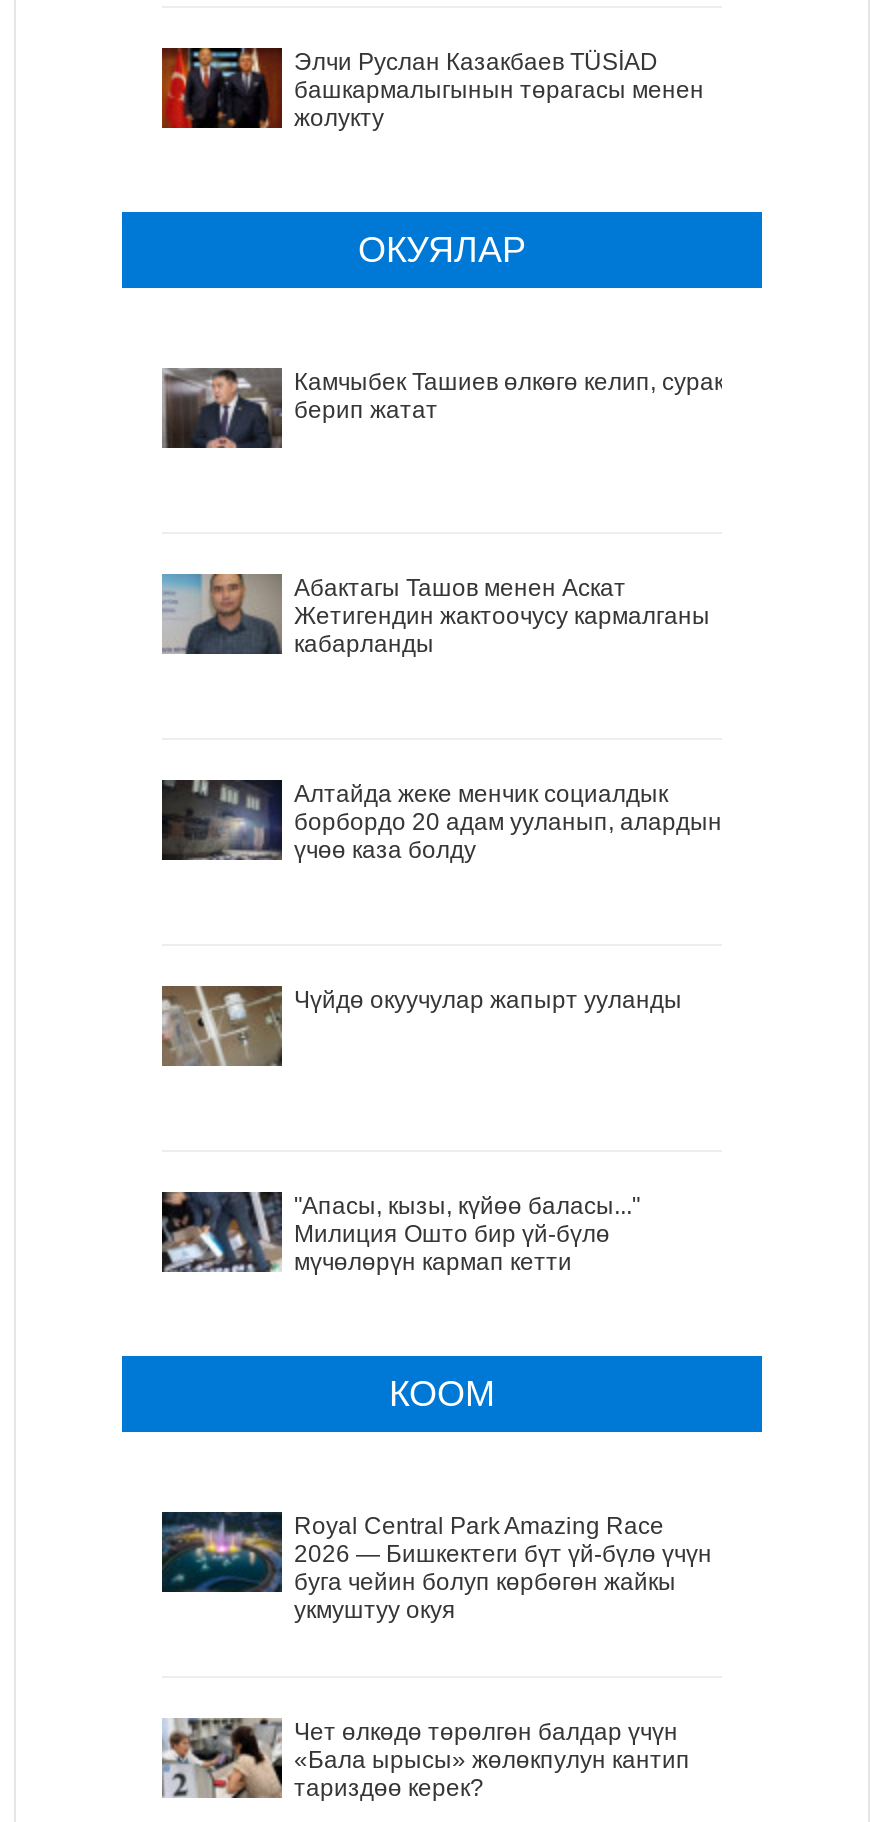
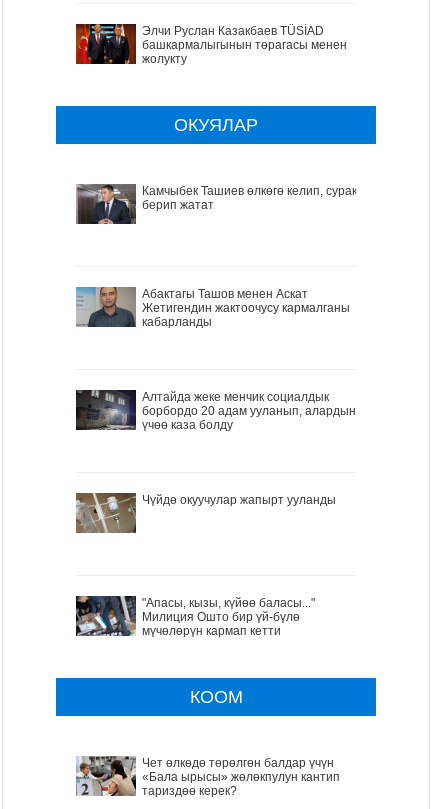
[160,1510,712,1624] [image] | Royal Central Park Amazing Race | 2026 — Бишкектеги бүт үй-бүлө үчүн | буга чейин болуп көрбөгөн жайкы | укмуштуу окуя -> none

